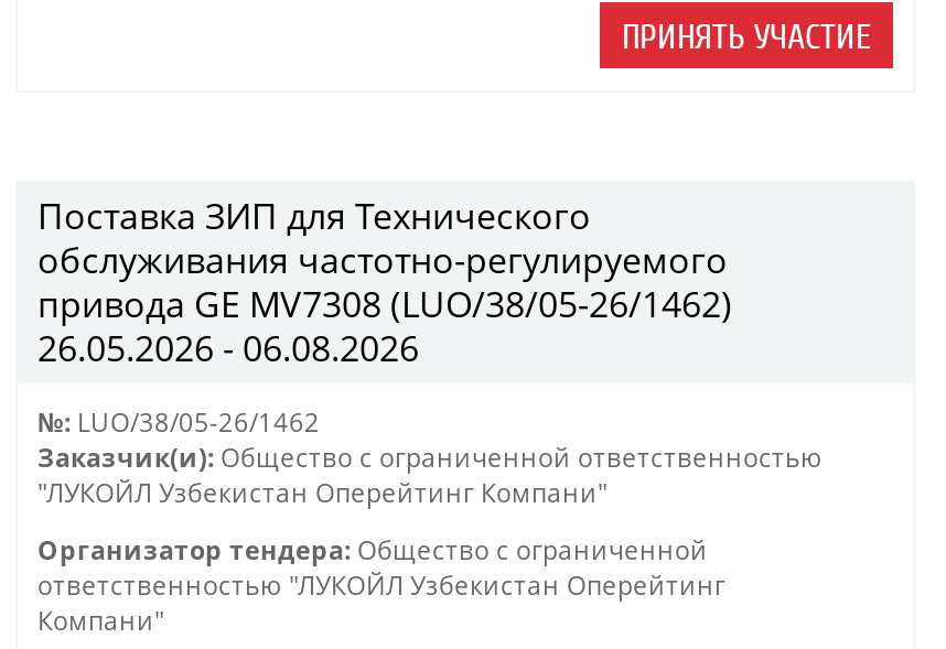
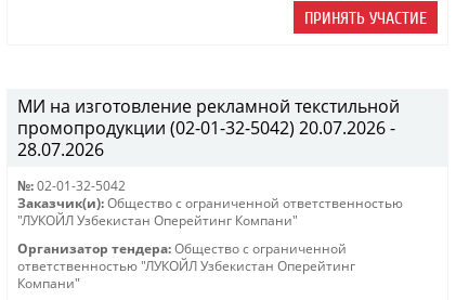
[37,192,732,372] Поставка ЗИП для Технического | обслуживания частотно-регулируемого | привода GE MV7308 (LUO/38/05-26/1462) | 26.05.2026 - 06.08.2026 -> [17,94,400,161] МИ на изготовление рекламной текстильной | промопродукции (02-01-32-5042) 20.07.2026 - | 28.07.2026
[37,405,320,439] №: LUO/38/05-26/1462 -> [17,178,126,194] №: 02-01-32-5042

